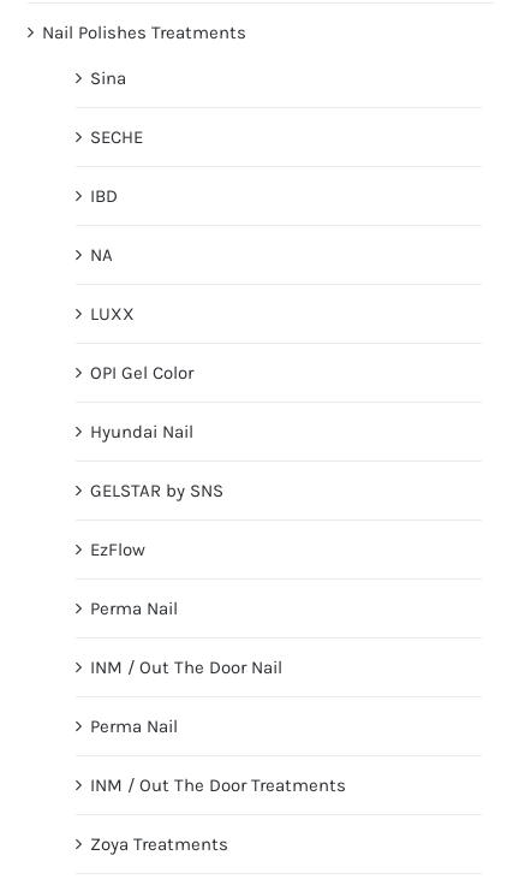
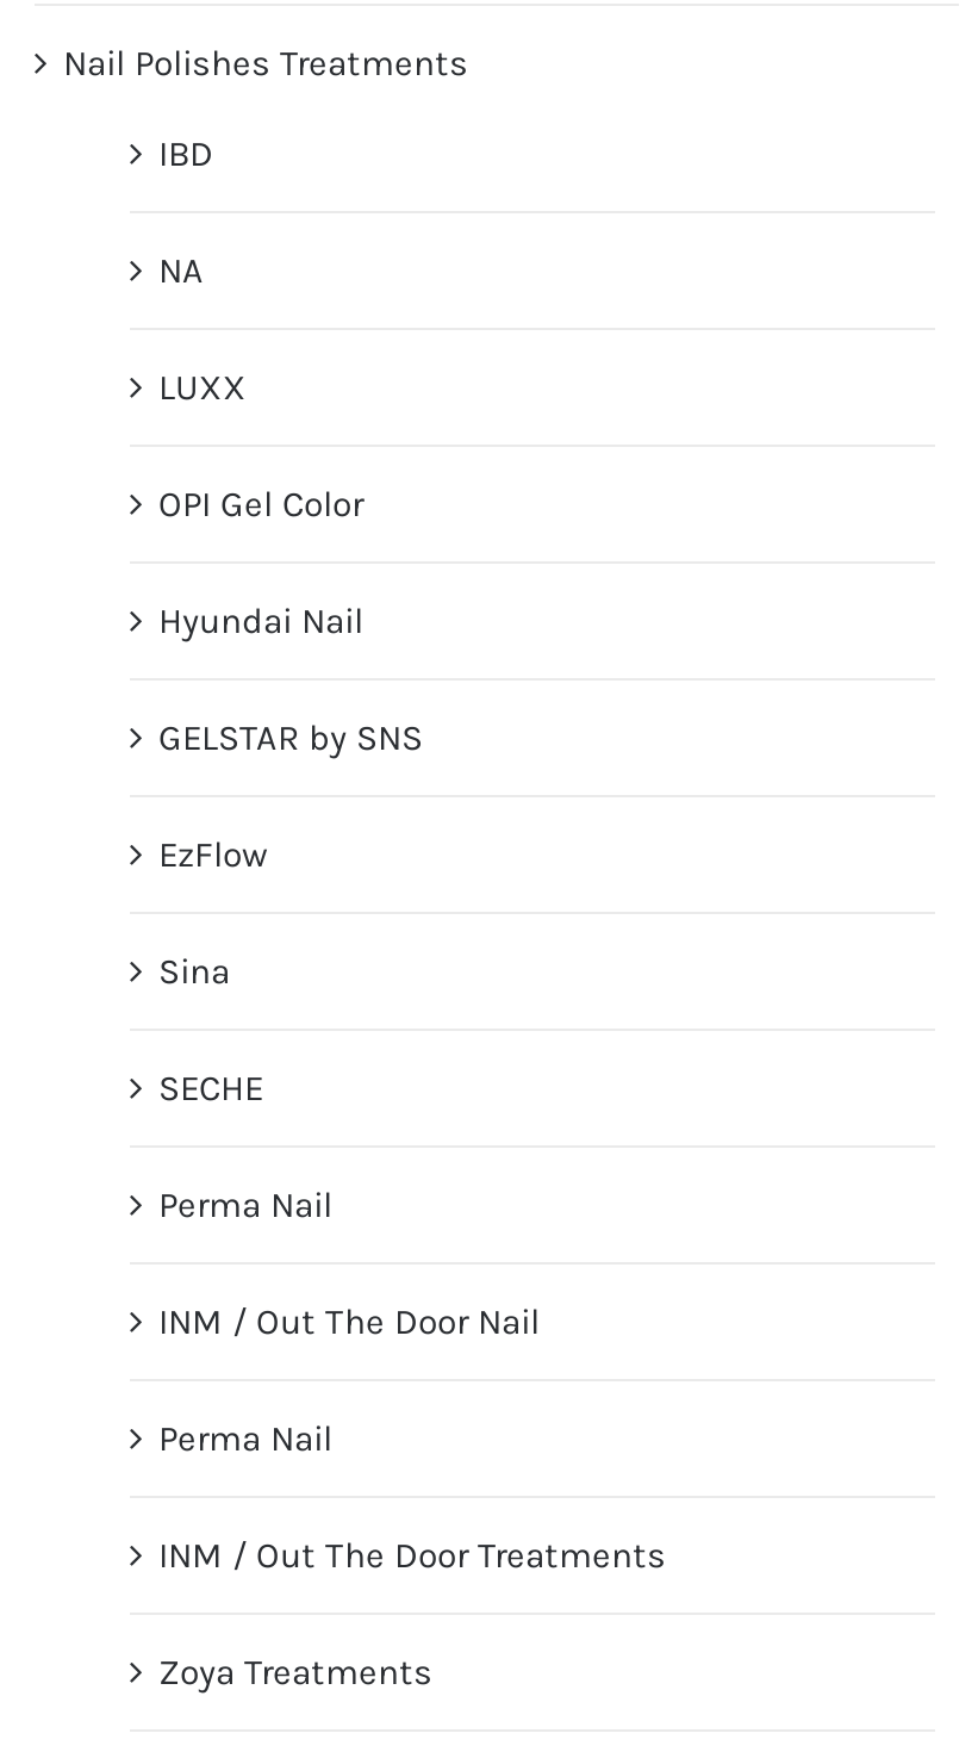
moved [90,67,143,148] -> [158,949,263,1109]: Sina | SECHE
moved [90,185,223,560] -> [158,132,423,876]: IBD | NA | LUXX | OPI Gel Color | Hyundai Nail | GELSTAR by SNS | EzFlow

